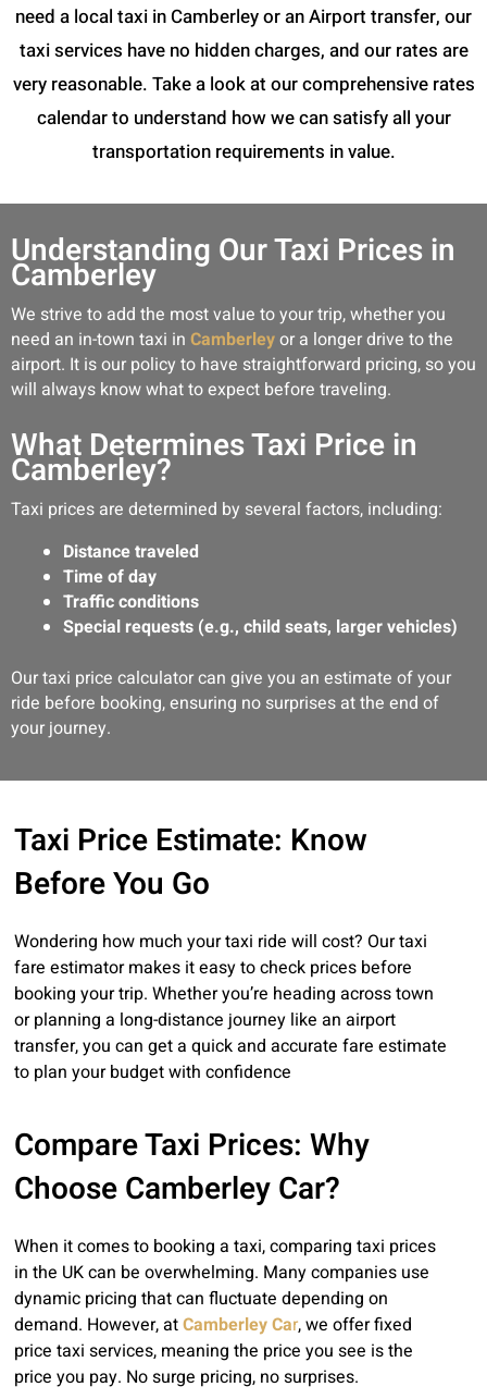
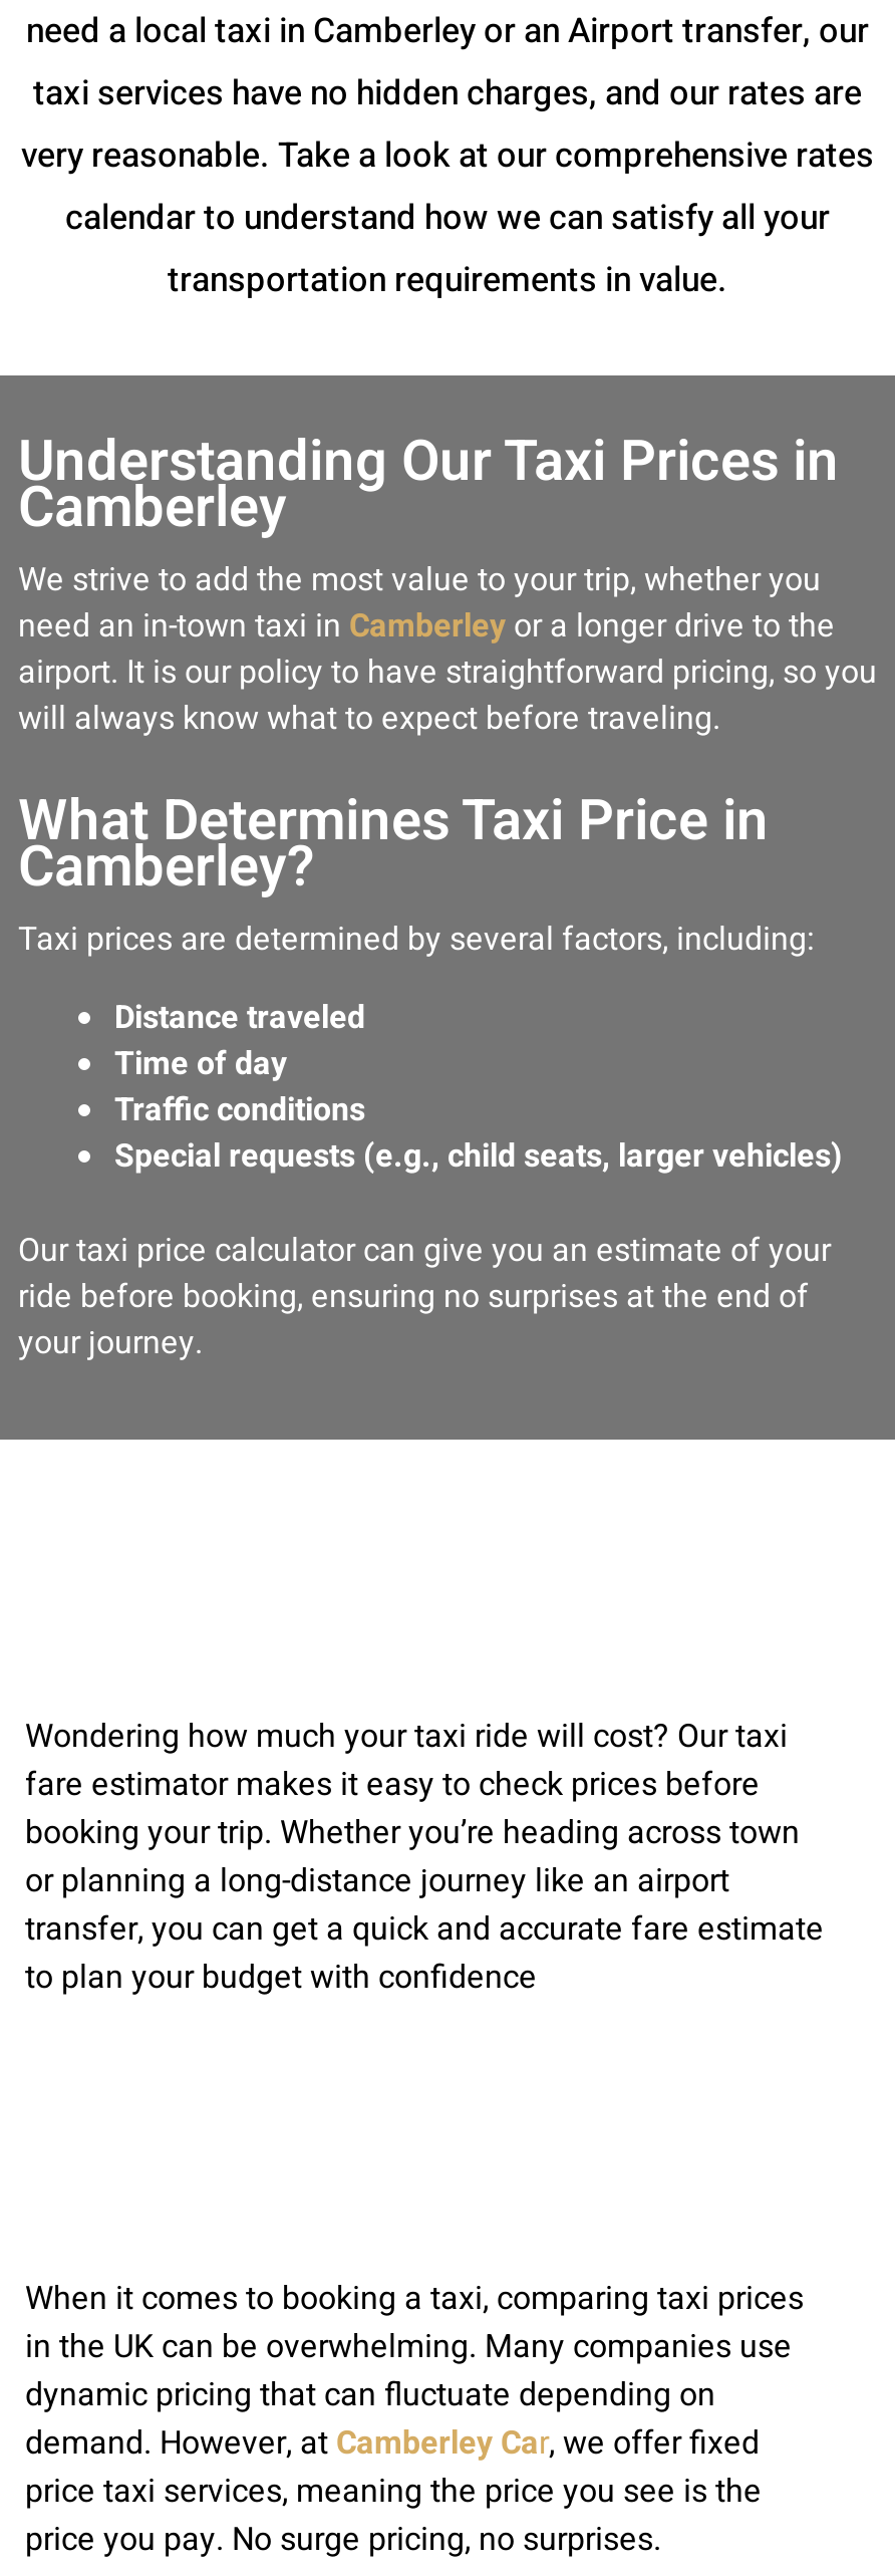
[15,818,368,907] Taxi Price Estimate: Know | Before You Go -> none
[15,1123,370,1211] Compare Taxi Prices: Why | Choose Camberley Car? -> none

